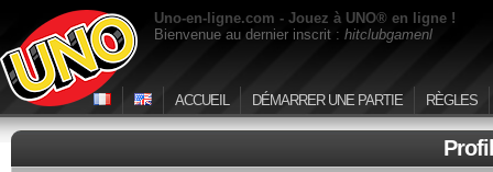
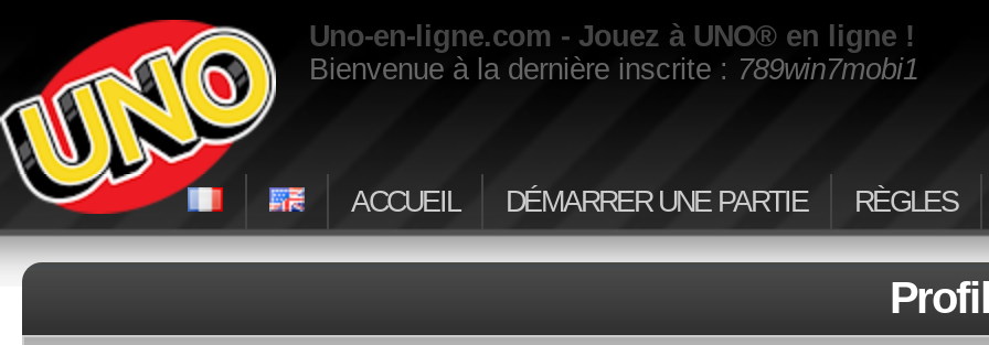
[154,26,432,43] Bienvenue au dernier inscrit : hitclubgamenl -> [309,53,918,86] Bienvenue à la dernière inscrite : 789win7mobi1

